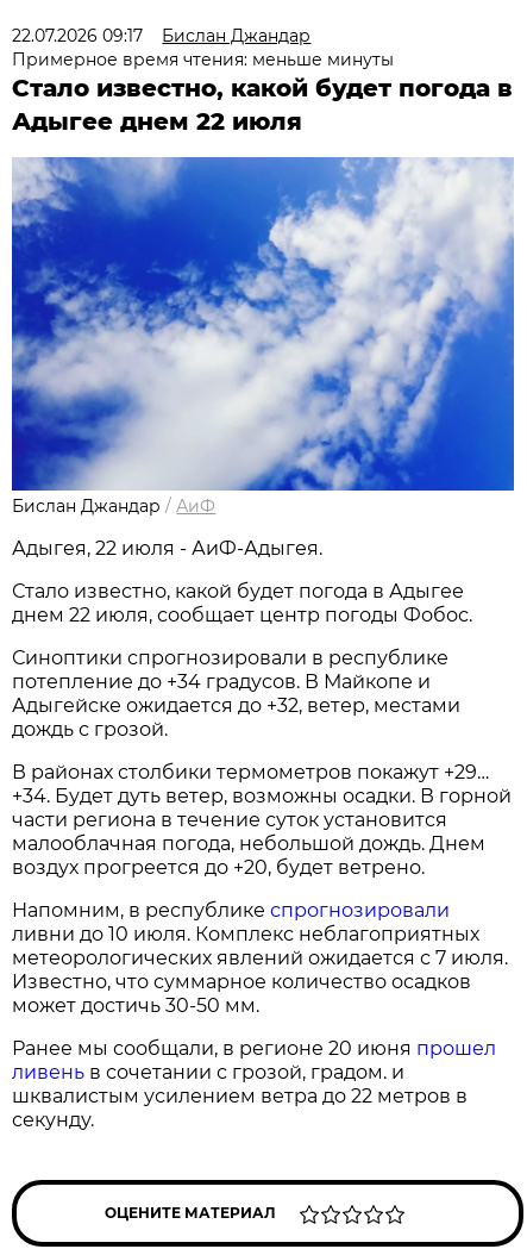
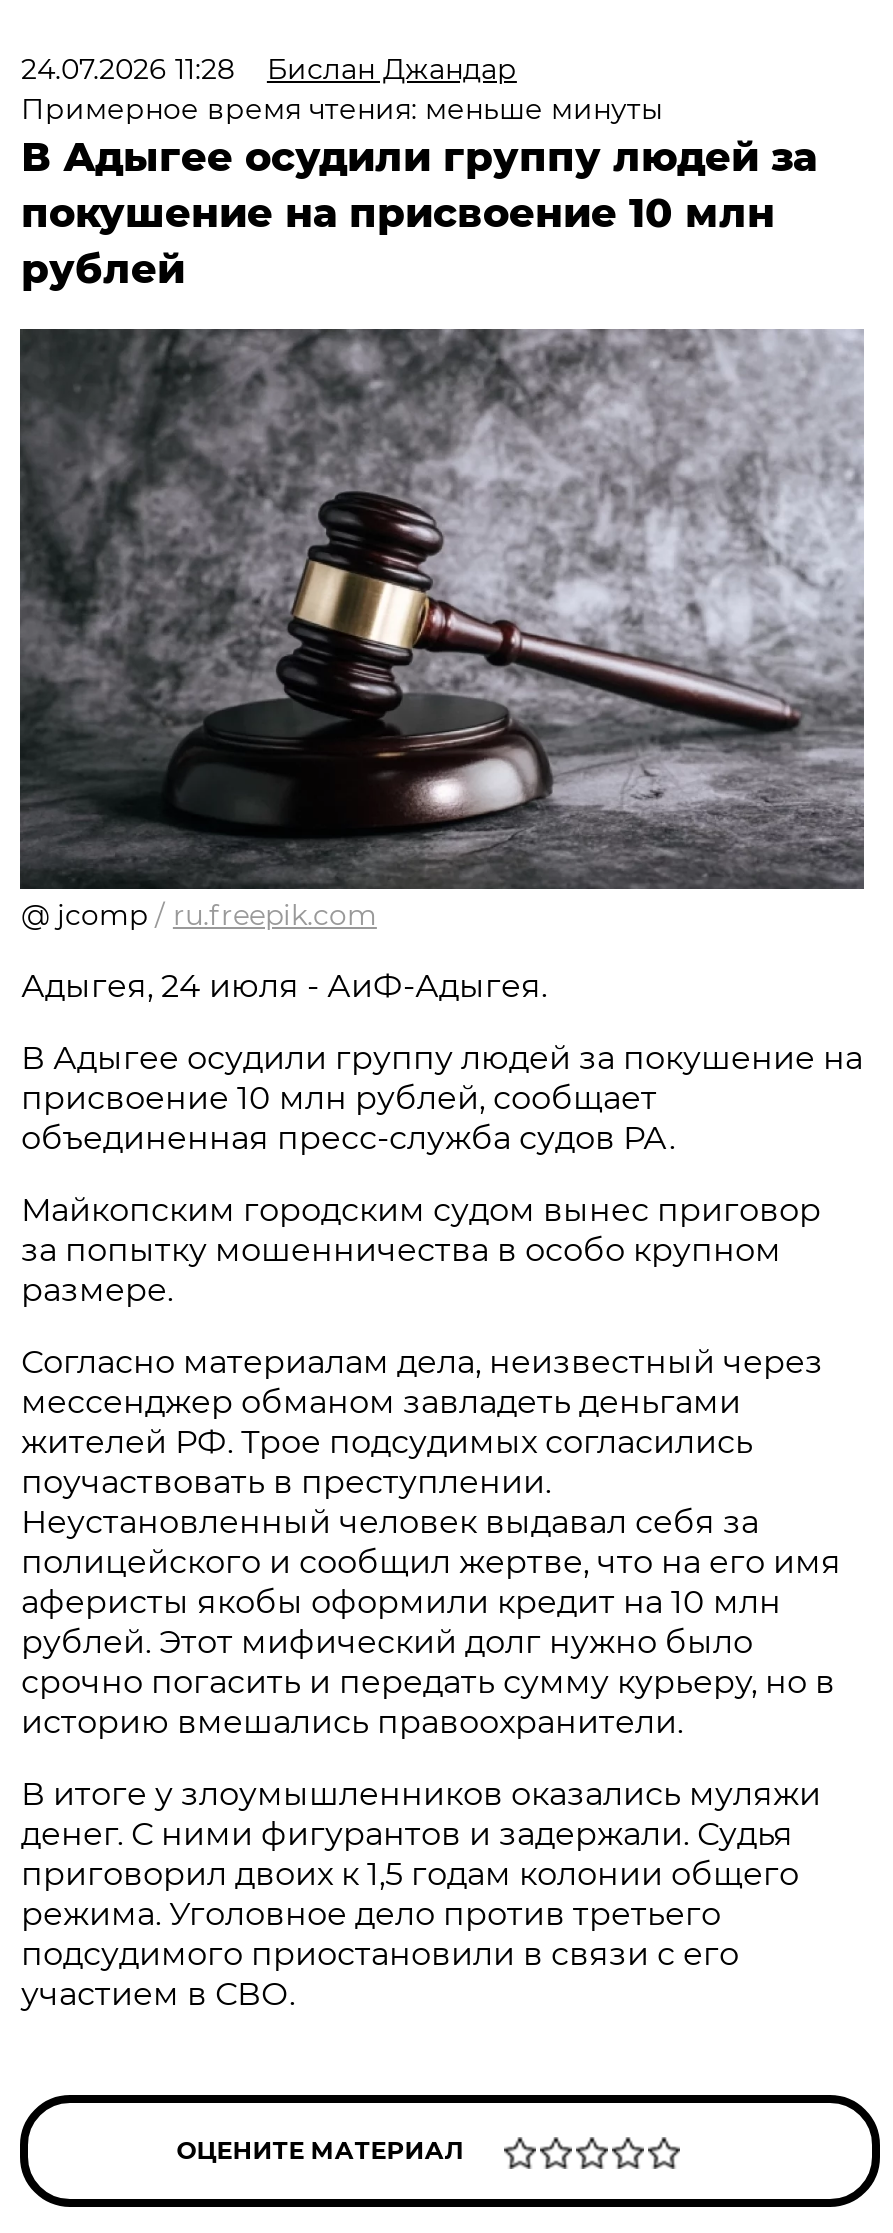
[12,25,311,46] 22.07.2026 09:17 Бислан Джандар -> [21,51,517,87] 24.07.2026 11:28 Бислан Джандар
[12,74,513,135] Стало известно, какой будет погода в | Адыгее днем 22 июля -> [21,133,817,293] В Адыгее осудили группу людей за | покушение на присвоение 10 млн | рублей
[11,156,515,1131] [image] | Бислан Джандар / АиФ | Адыгея, 22 июля - АиФ-Адыгея. | Стало известно, какой будет погода в Адыгее | днем 22 июля, сообщает центр погоды Фобос. | Синоптики спрогнозировали в республике | потепление до +34 градусов. В Майкопе и | Адыгейске ожидается до +32, ветер, местами | дождь с грозой. | В районах столбики термометров покажут +29… | +34. Будет дуть ветер, возможны осадки. В горной | части региона в течение суток установится | малооблачная погода, небольшой дождь. Днем | воздух прогреется до +20, будет ветрено. | Напомним, в республике спрогнозировали | ливни до 10 июля. Комплекс неблагоприятных | метеорологических явлений ожидается с 7 июля. | Известно, что суммарное количество осадков | может достичь 30-50 мм. | Ранее мы сообщали, в регионе 20 июня прошел | ливень в сочетании с грозой, градом. и | шквалистым усилением ветра до 22 метров в | секунду. -> [18,327,866,2013] [image] | @ jcomp / ru.freepik.com | Адыгея, 24 июля - АиФ-Адыгея. | В Адыгее осудили группу людей за покушение на | присвоение 10 млн рублей, сообщает | объединенная пресс-служба судов РА. | Майкопским городским судом вынес приговор | за попытку мошенничества в особо крупном | размере. | Согласно материалам дела, неизвестный через | мессенджер обманом завладеть деньгами | жителей РФ. Трое подсудимых согласились | поучаствовать в преступлении. | Неустановленный человек выдавал себя за | полицейского и сообщил жертве, что на его имя | аферисты якобы оформили кредит на 10 млн | рублей. Этот мифический долг нужно было | срочно погасить и передать сумму курьеру, но в | историю вмешались правоохранители. | В итоге у злоумышленников оказались муляжи | денег. С ними фигурантов и задержали. Судья | приговорил двоих к 1,5 годам колонии общего | режима. Уголовное дело против третьего | подсудимого приостановили в связи с его | участием в СВО.

